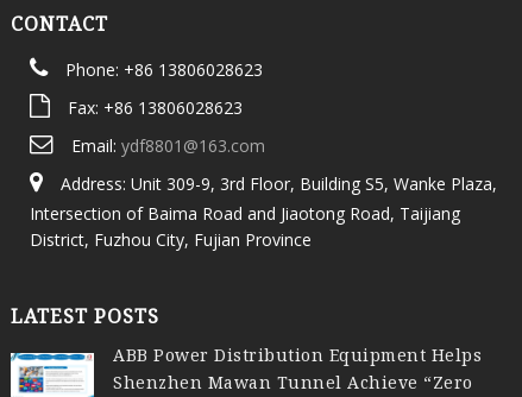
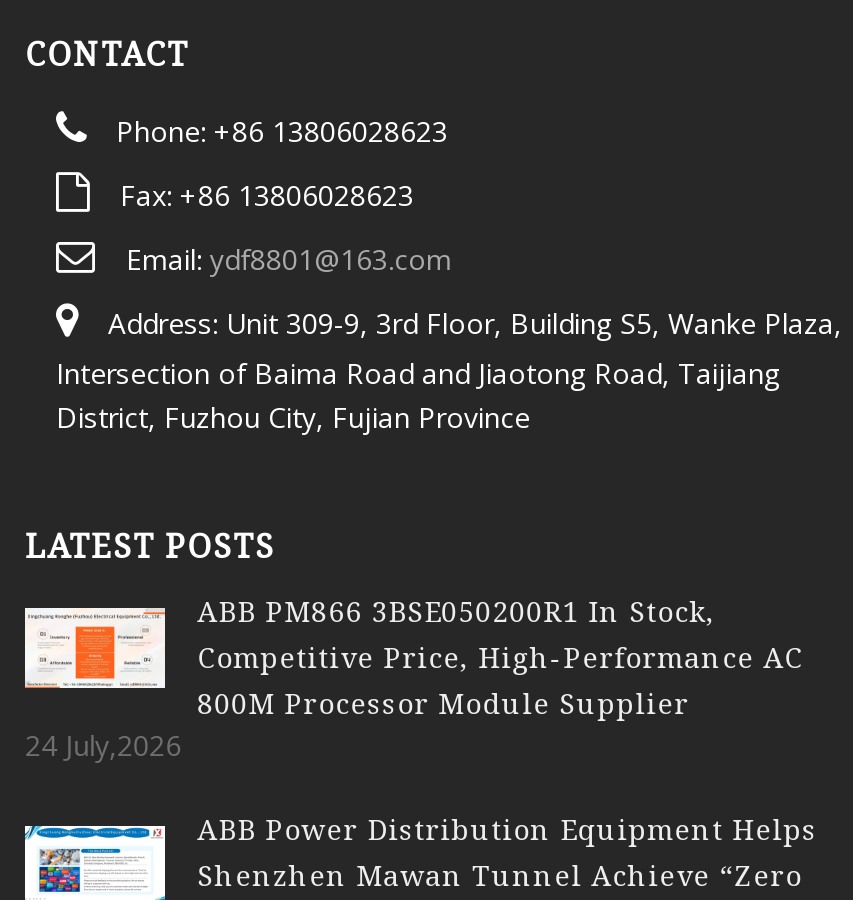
none -> [23,593,803,765] [image] | ABB PM866 3BSE050200R1 In Stock, | Competitive Price, High-Performance AC | 800M Processor Module Supplier | 24 July,2026

